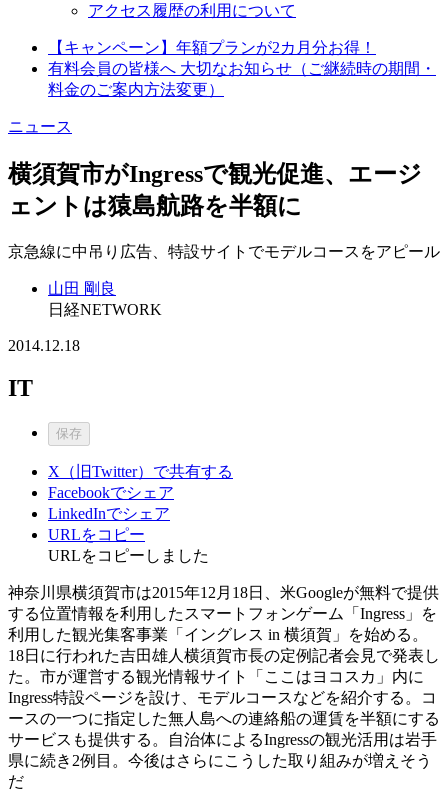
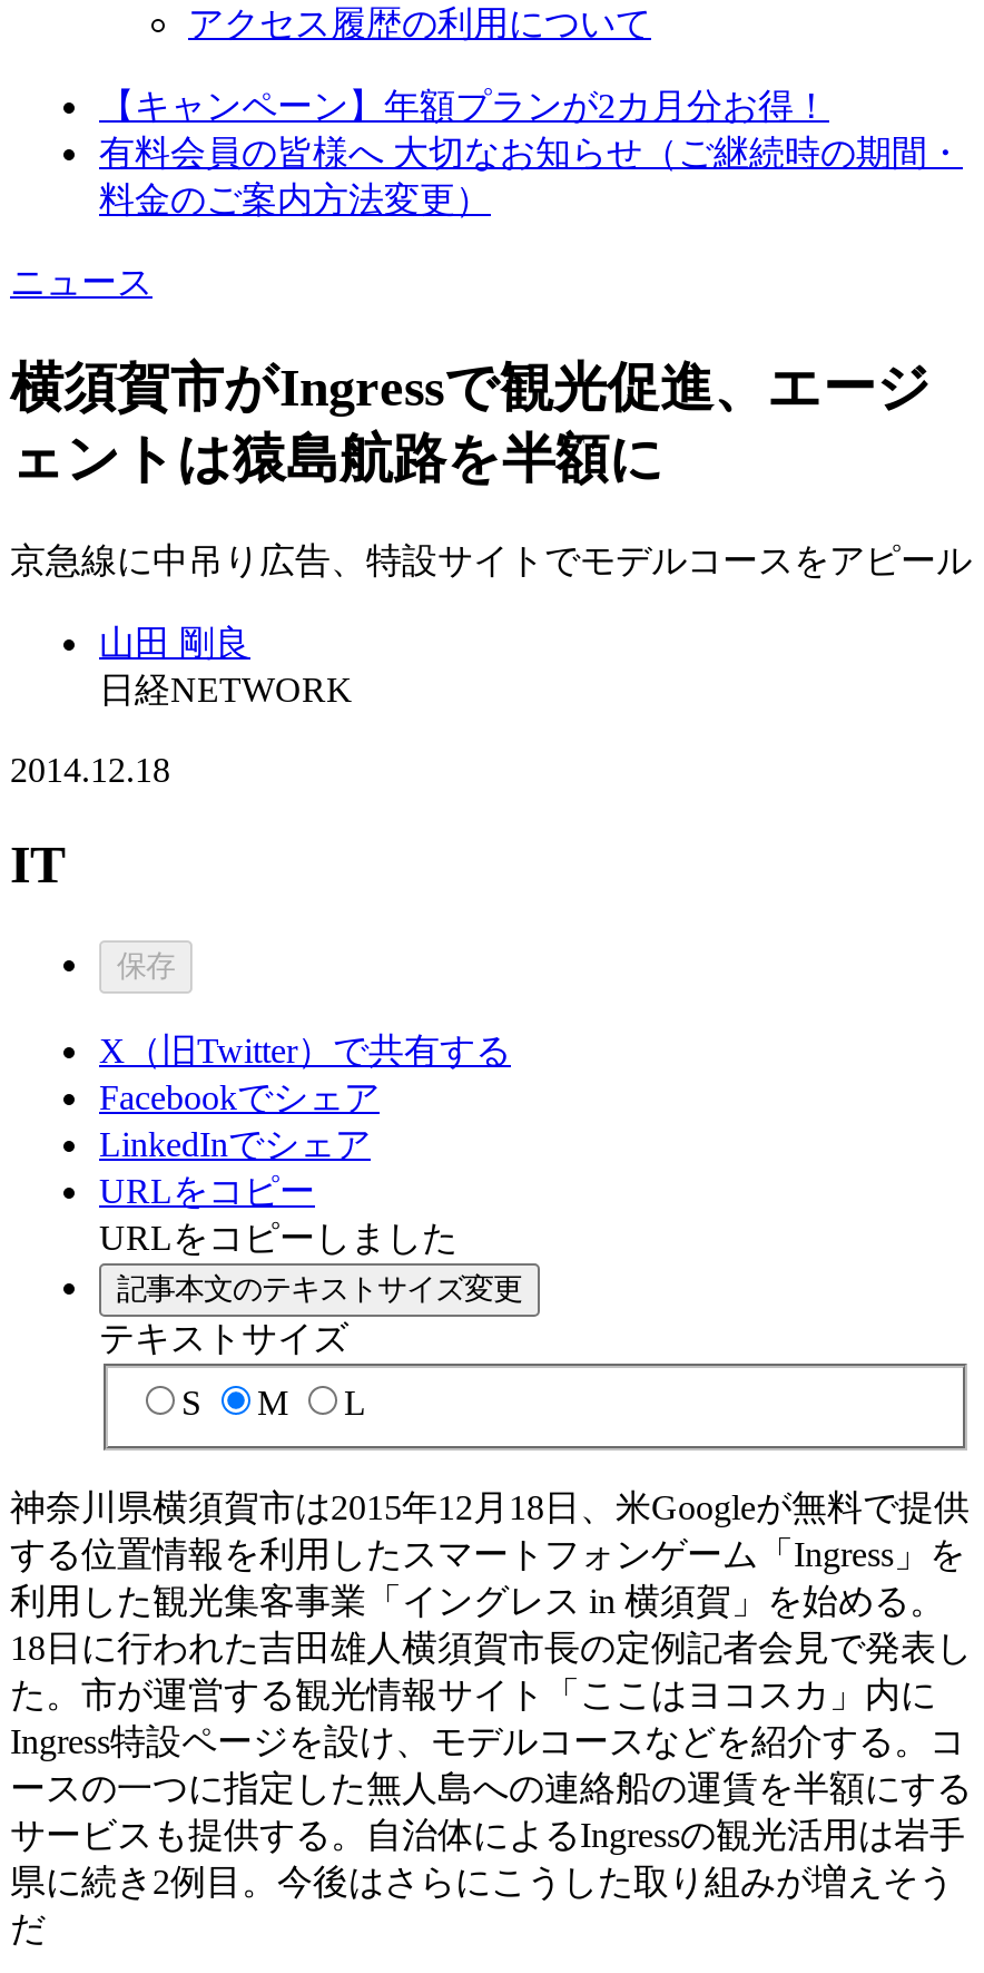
none -> [99,1271,522,1422] 記事本文のテキストサイズ変更 | テキストサイズ | S | M | L

